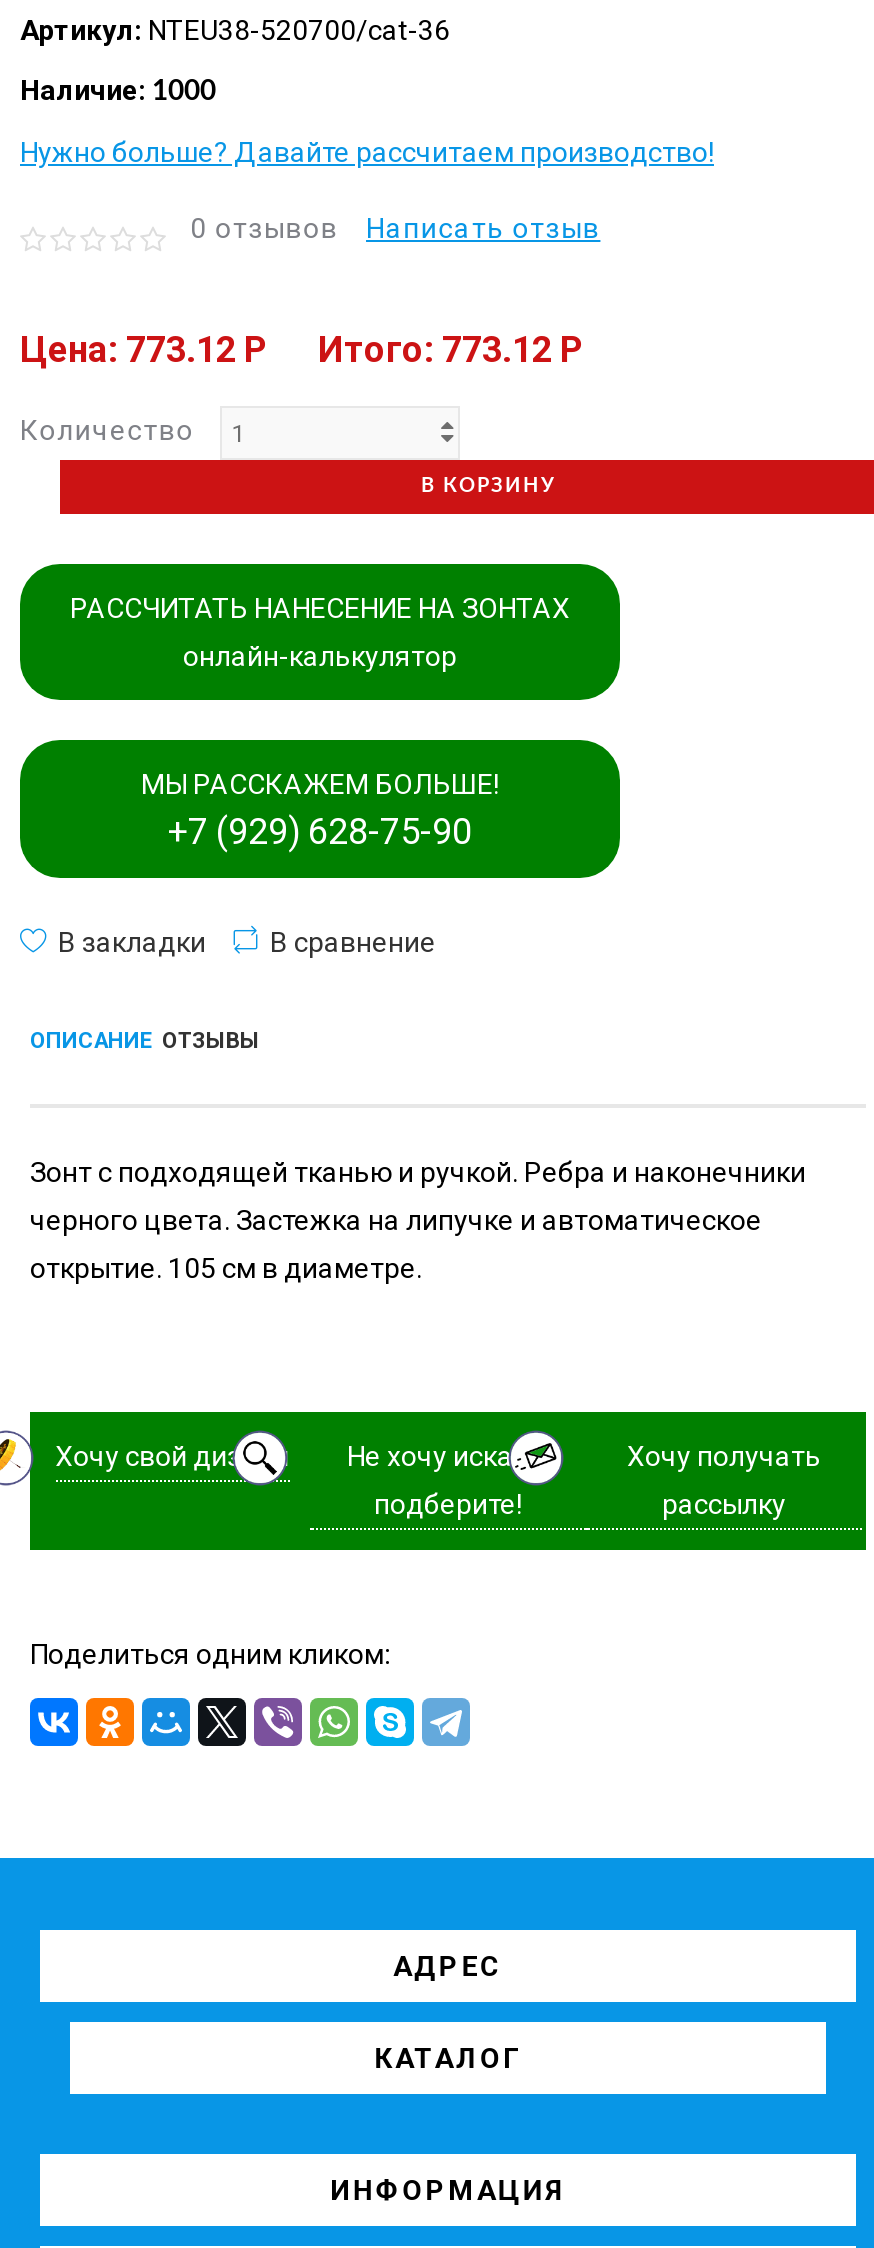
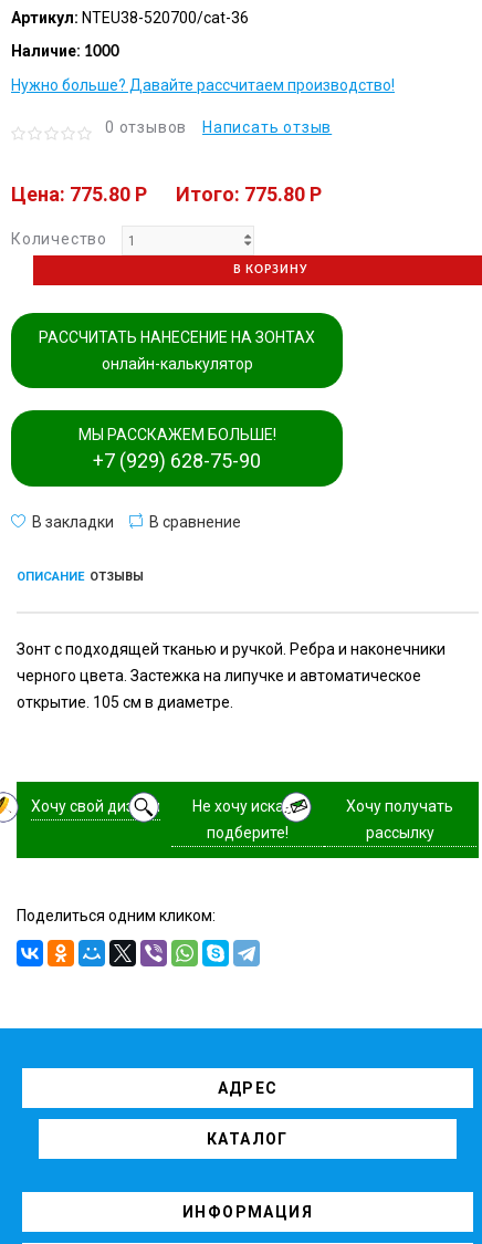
[20,328,266,370] Цена: 773.12 P -> [11,182,147,205] Цена: 775.80 P
[318,328,582,370] Итого: 773.12 P -> [176,182,322,205] Итого: 775.80 P

